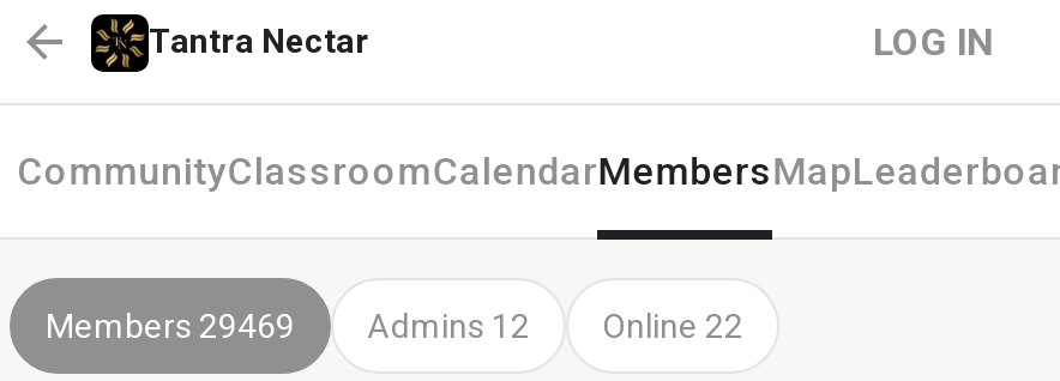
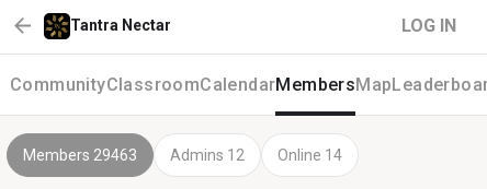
[46,306,295,344] Members 29469 -> [23,146,137,163] Members 29463
[602,306,743,344] Online 22 -> [278,146,342,163] Online 14

